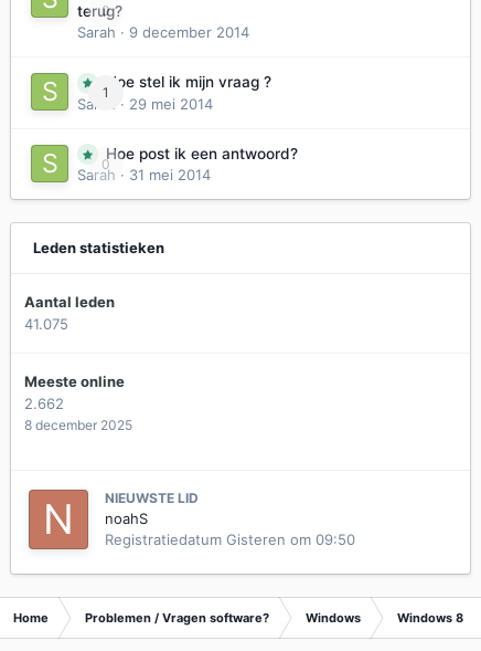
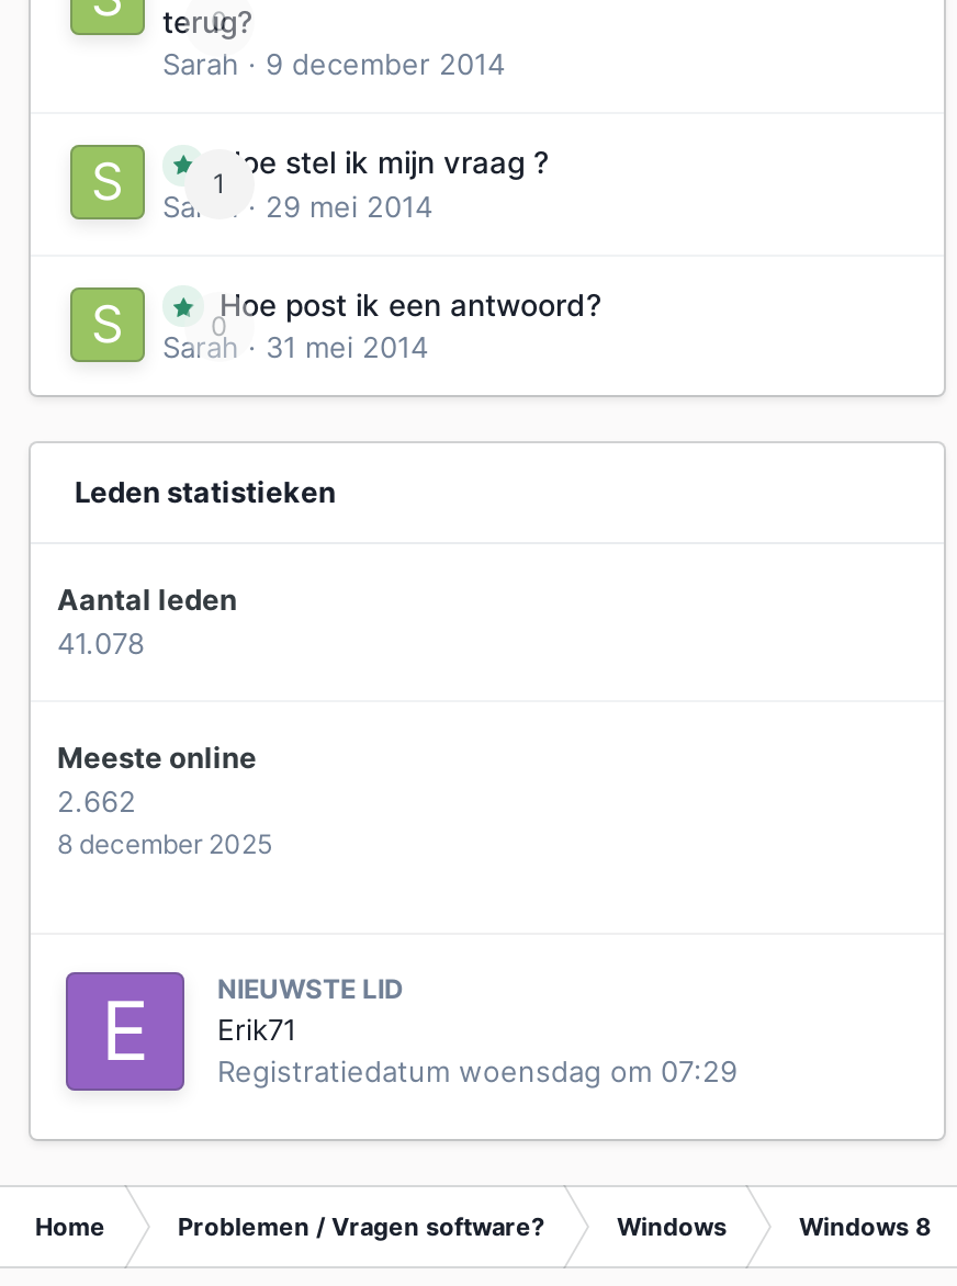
[24,315,68,333] 41.075 -> [57,626,145,661] 41.078
[28,489,355,550] [image] | noahS | Registratiedatum Gisteren om 09:50 -> [64,970,738,1093] [image] | Erik71 | Registratiedatum woensdag om 07:29

